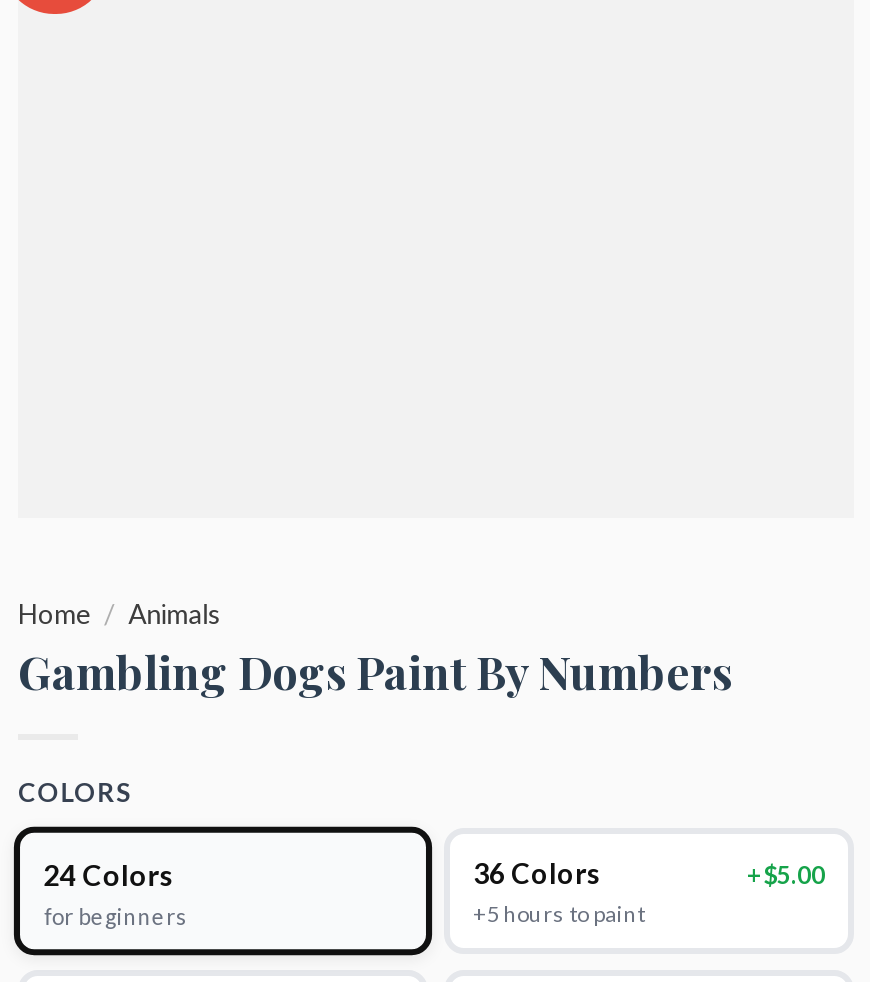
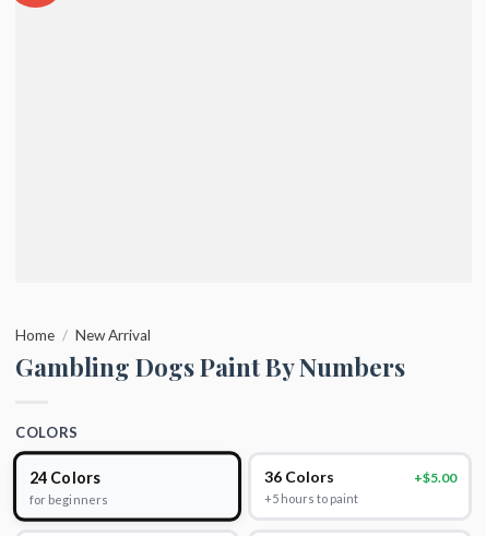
[18,597,220,629] Home / Animals -> [15,326,151,344] Home / New Arrival

